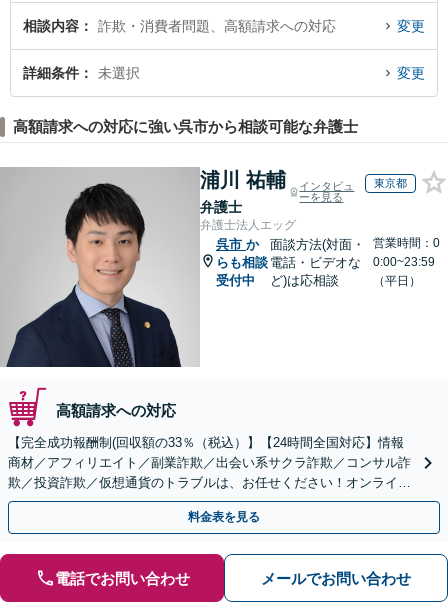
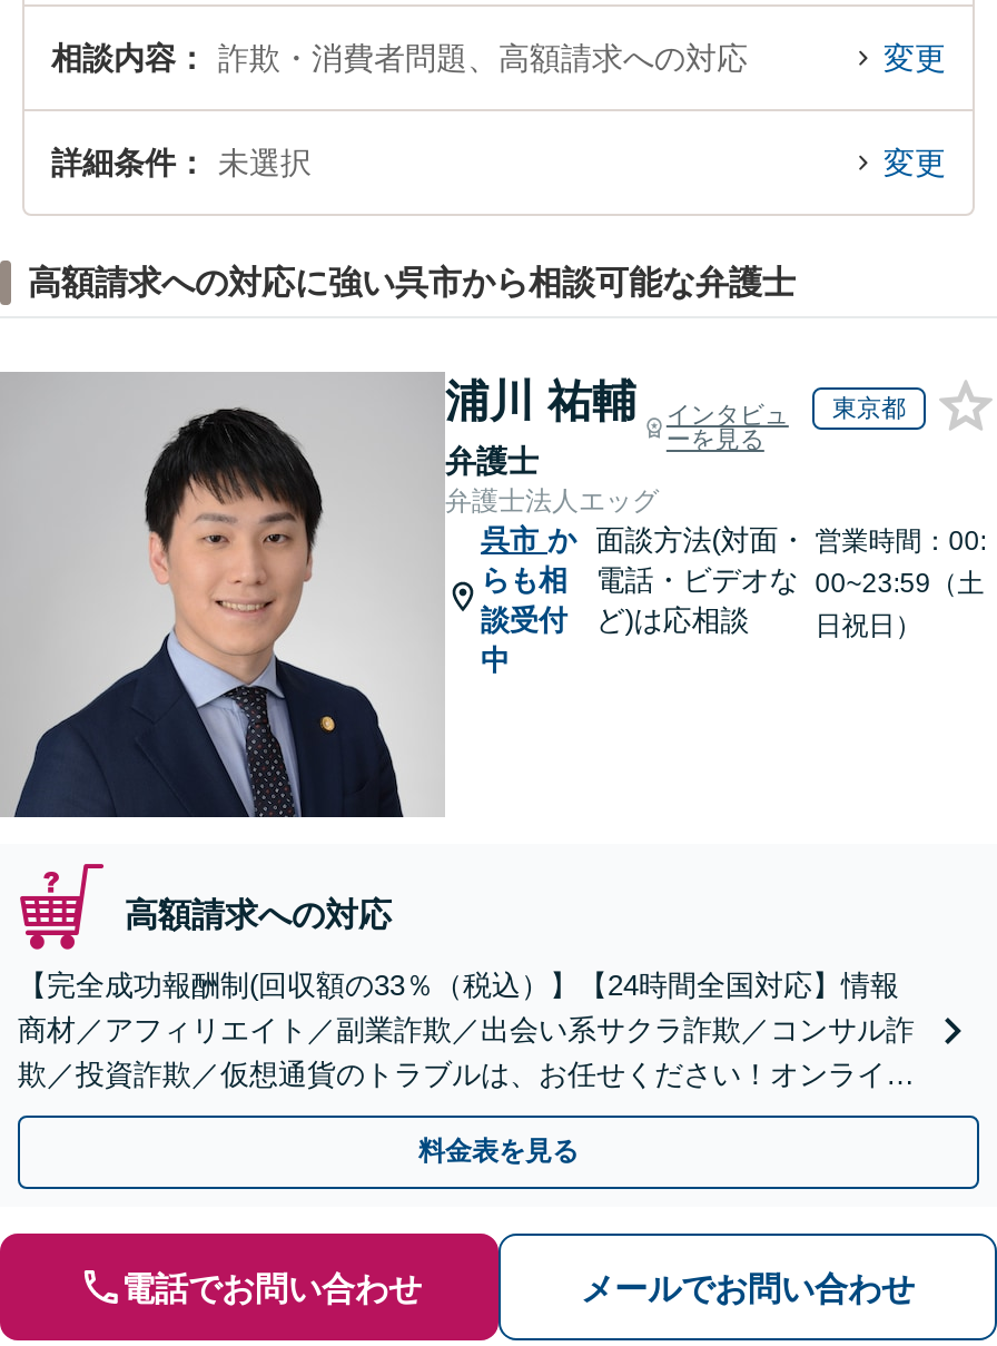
[373,236,440,288] 営業時間：0 | 0:00~23:59 | （平日） -> [815,525,987,641] 営業時間：00: | 00~23:59（土 | 日祝日）

